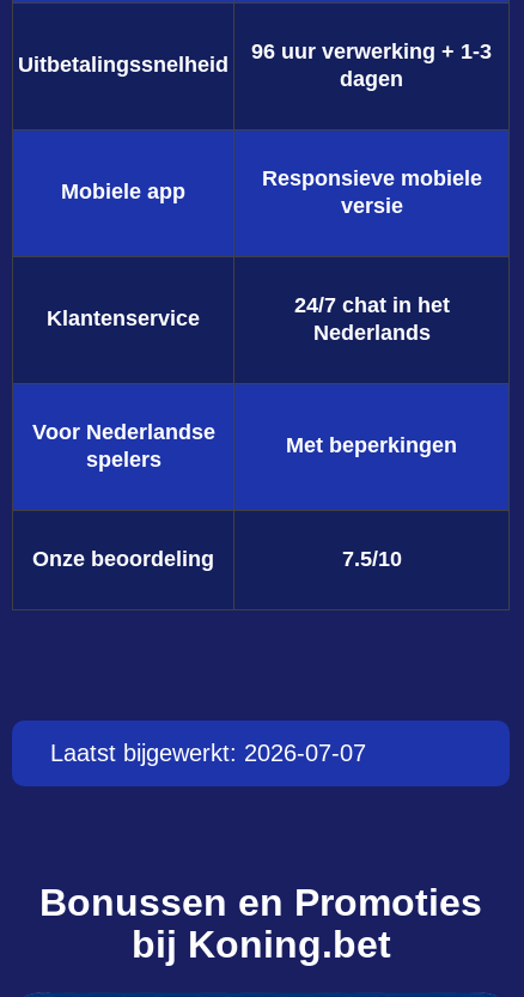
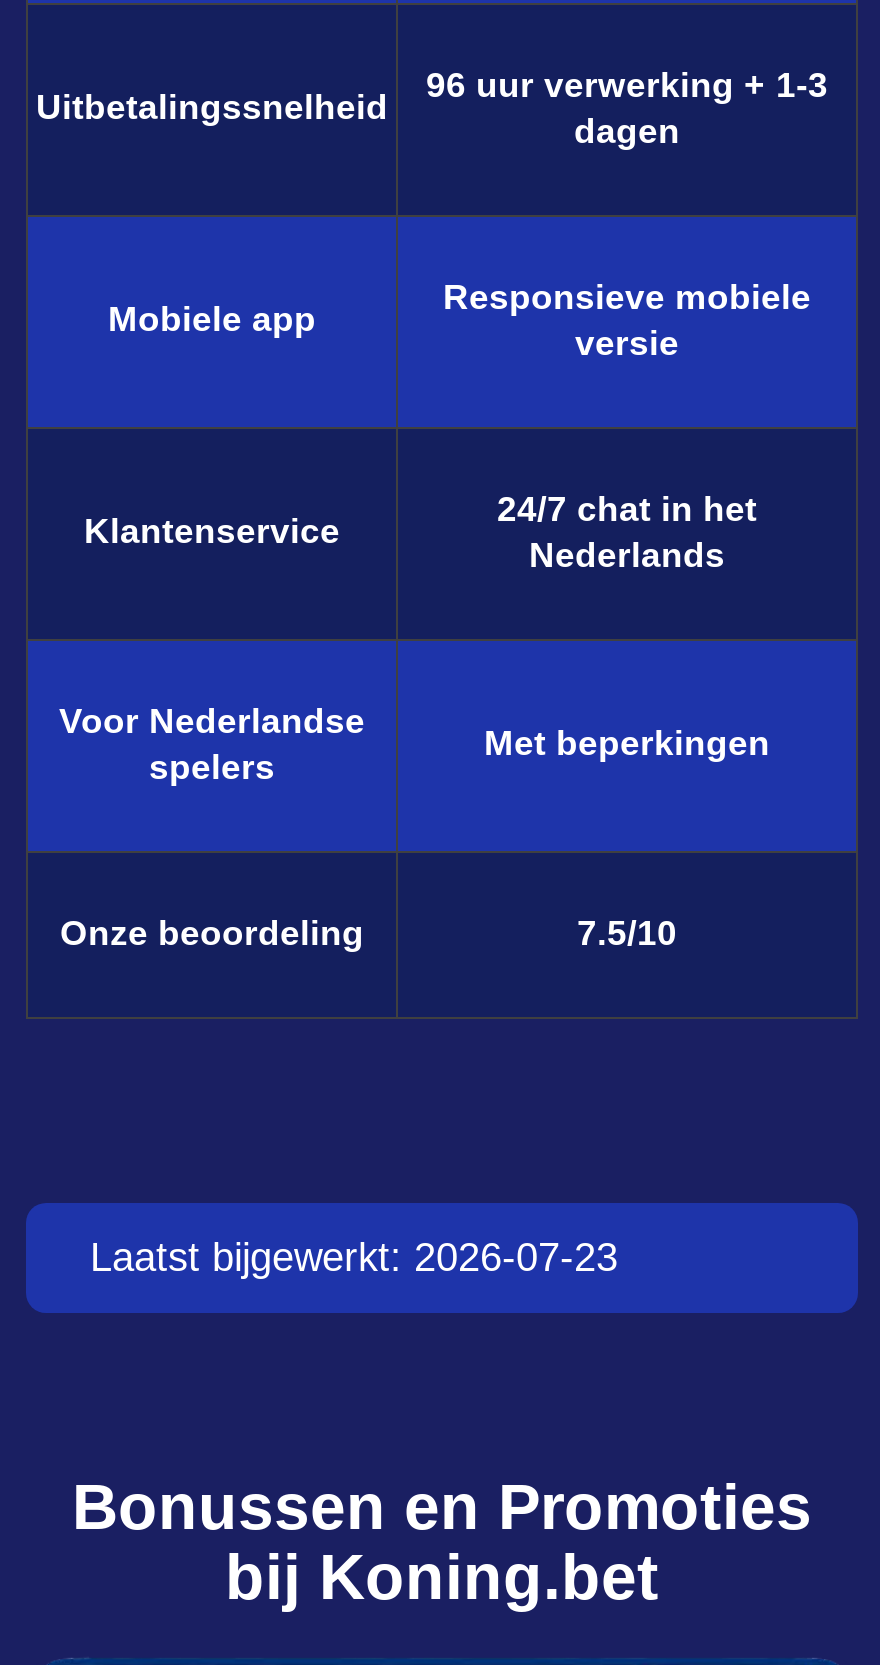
[50,739,366,765] Laatst bijgewerkt: 2026-07-07 -> [90,1234,618,1278] Laatst bijgewerkt: 2026-07-23

